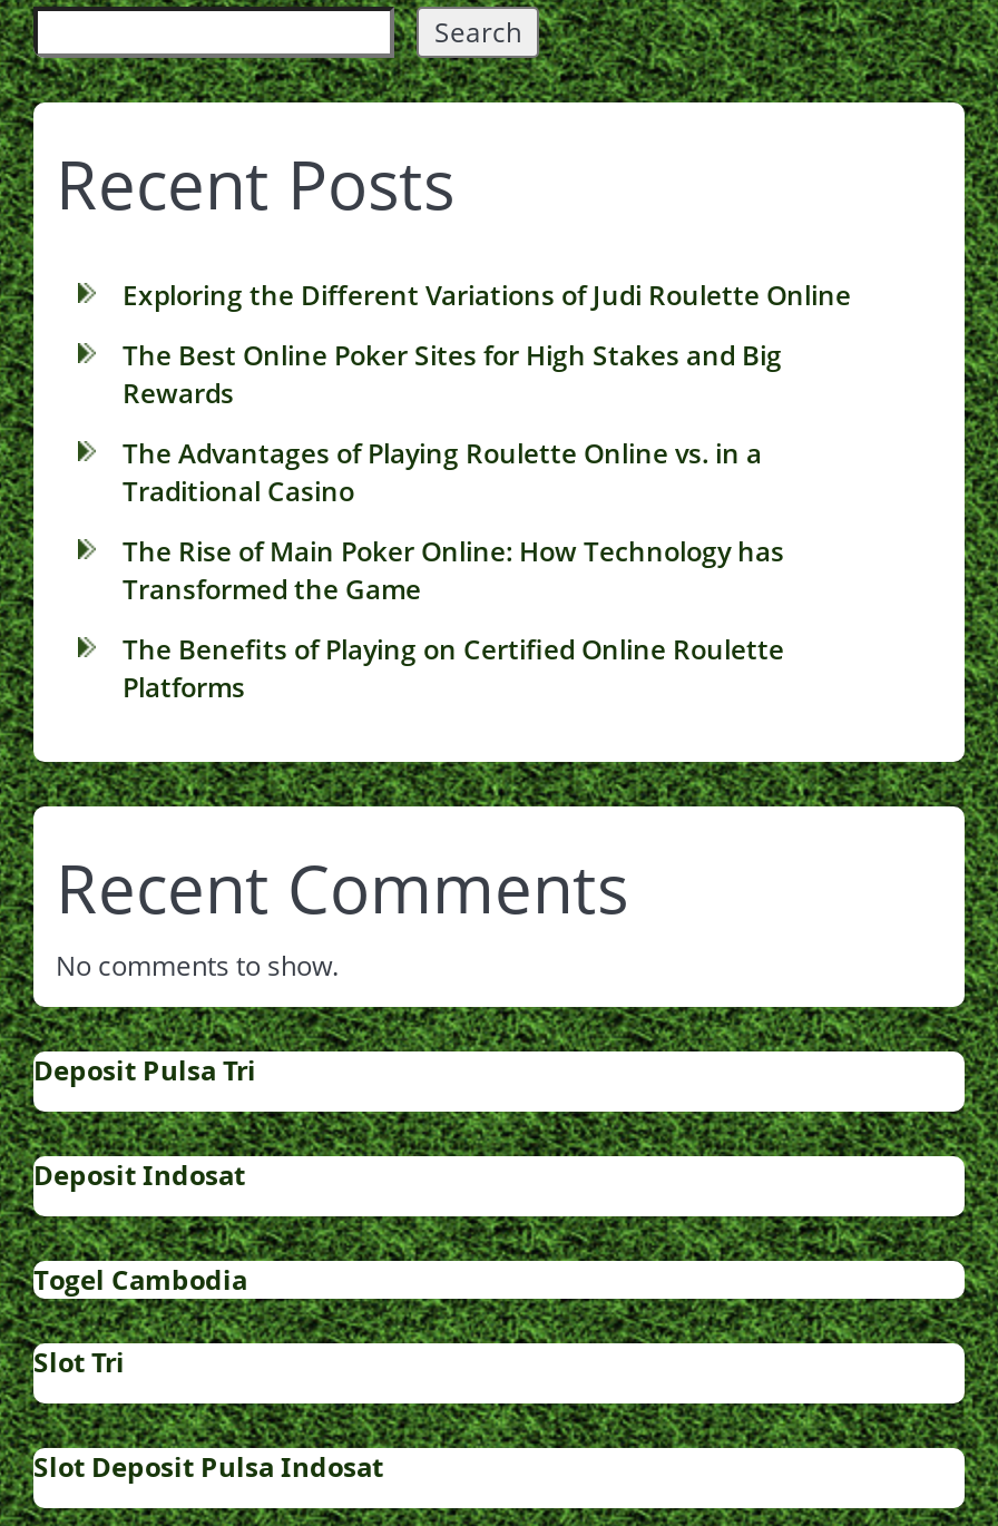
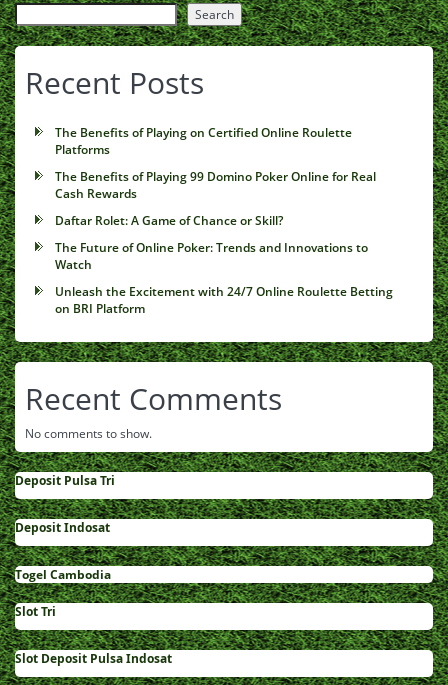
[123,276,851,608] Exploring the Different Variations of Judi Roulette Online | The Best Online Poker Sites for High Stakes and Big | Rewards | The Advantages of Playing Roulette Online vs. in a | Traditional Casino | The Rise of Main Poker Online: How Technology has | Transformed the Game -> none
moved [123,630,784,706] -> [55,124,352,158]: The Benefits of Playing on Certified Online Roulette | Platforms
none -> [55,168,393,317] The Benefits of Playing 99 Domino Poker Online for Real | Cash Rewards | Daftar Rolet: A Game of Chance or Skill? | The Future of Online Poker: Trends and Innovations to | Watch | Unleash the Excitement with 24/7 Online Roulette Betting | on BRI Platform

